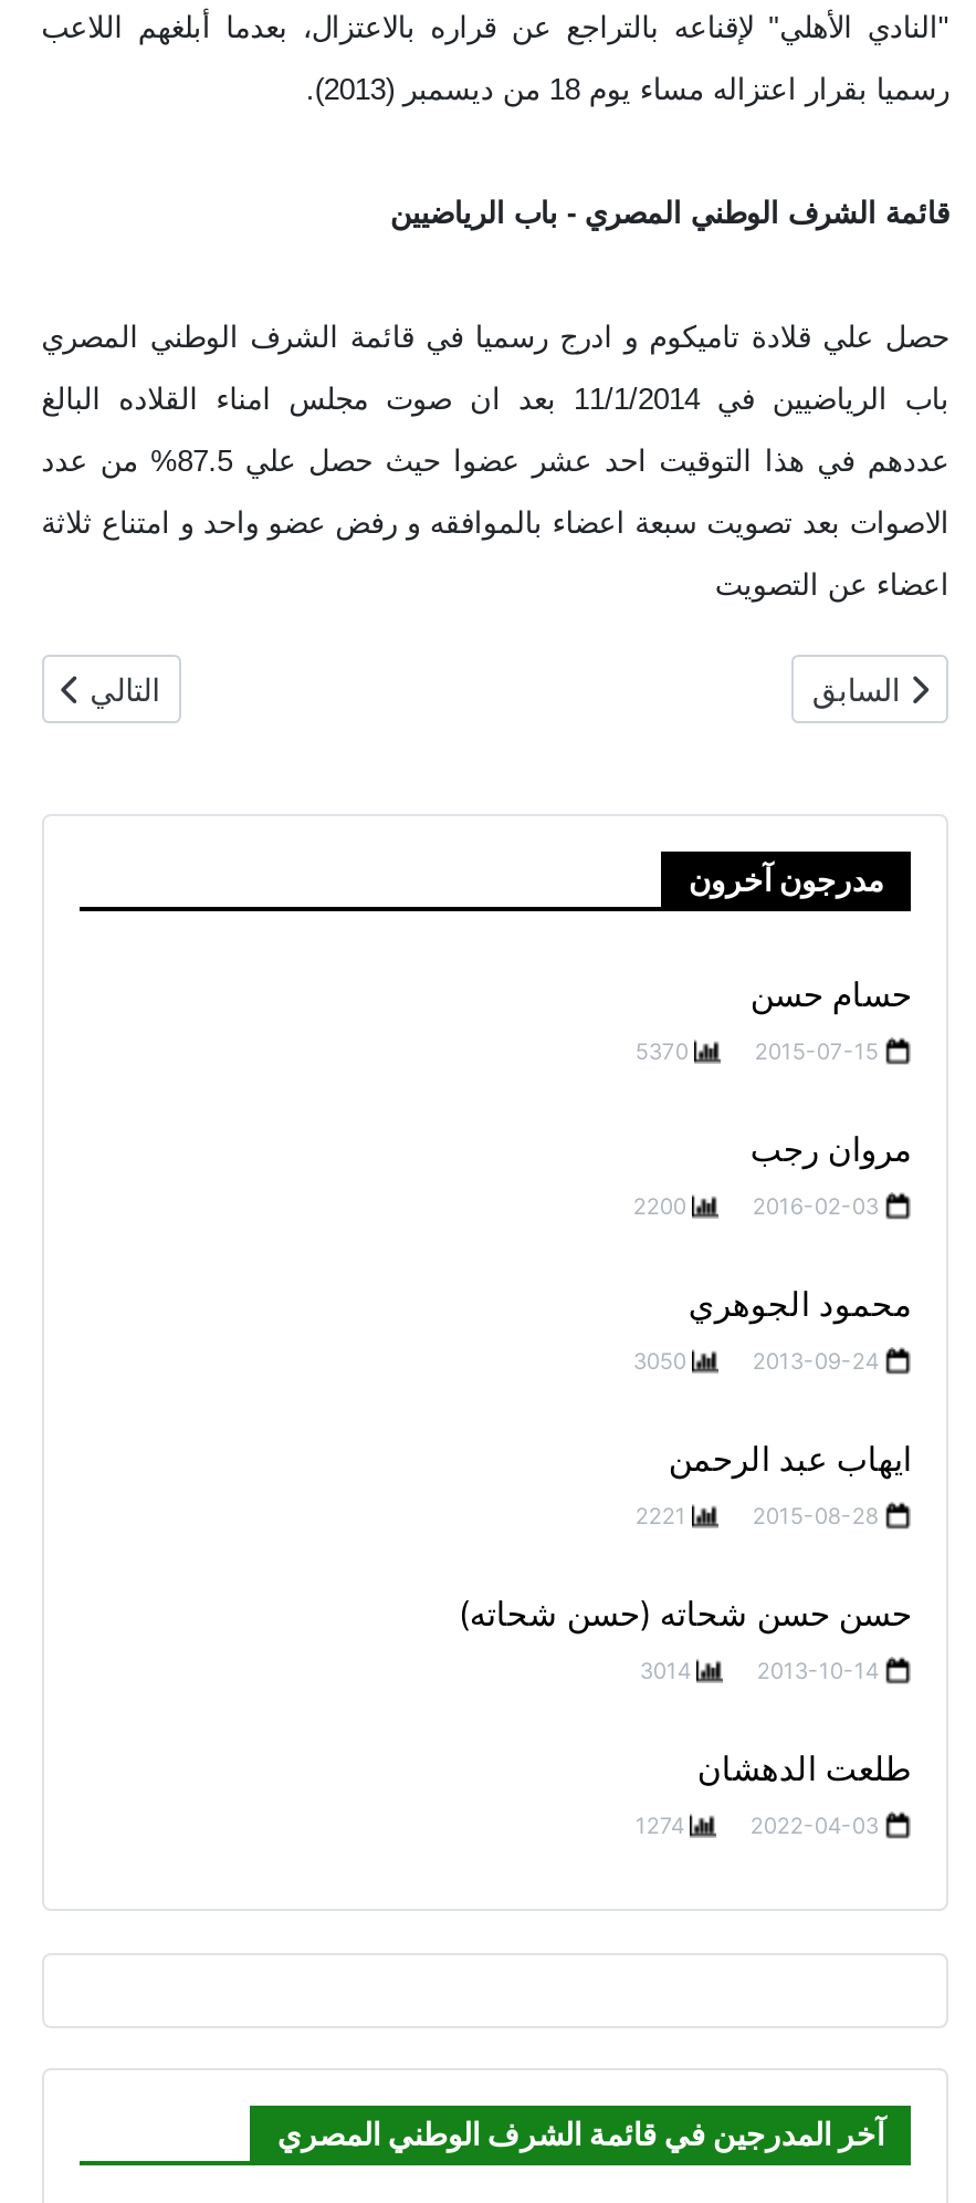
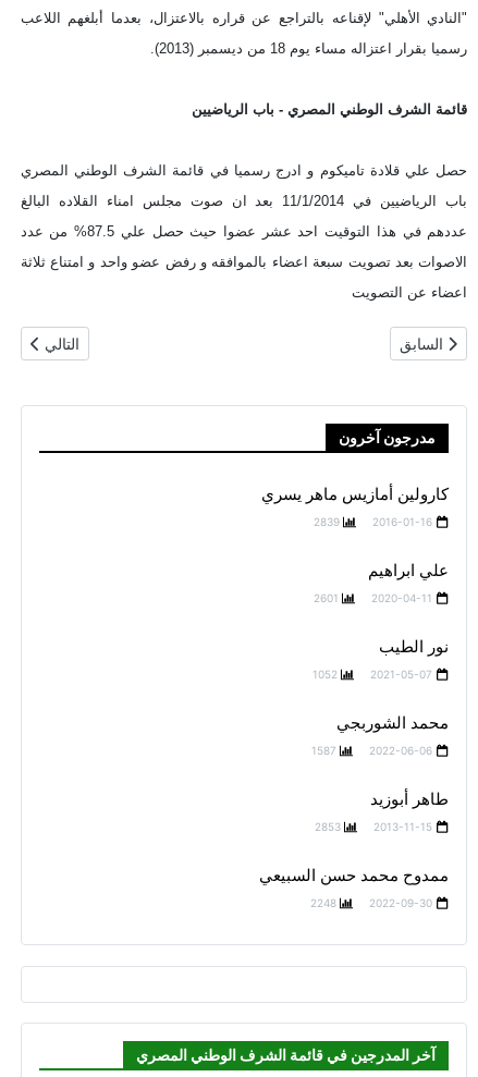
[750,973,911,1015] حسام حسن -> [262,483,449,504] كارولين أمازيس ماهر يسري
[635,1037,878,1064] 2015-07-15 | 5370 -> [314,515,433,528] 2016-01-16 | 2839
[750,1128,911,1170] مروان رجب -> [368,560,449,580] علي ابراهيم
[633,1192,878,1219] 2016-02-03 | 2200 -> [314,591,433,604] 2020-04-11 | 2601
[688,1283,911,1325] محمود الجوهري -> [379,636,449,657] نور الطيب
[633,1347,878,1373] 2013-09-24 | 3050 -> [313,667,433,681] 2021-05-07 | 1052
[668,1437,911,1480] ايهاب عبد الرحمن -> [337,712,449,733] محمد الشوربجي
[635,1502,878,1528] 2015-08-28 | 2221 -> [312,744,433,757] 2022-06-06 | 1587
[458,1592,911,1634] حسن حسن شحاته (حسن شحاته) -> [371,788,449,809] طاهر أبوزيد
[640,1656,878,1683] 2013-10-14 | 3014 -> [315,820,433,833] 2013-11-15 | 2853
[697,1747,911,1789] طلعت الدهشان -> [259,865,449,885] ممدوح محمد حسن السبيعي
[635,1811,878,1838] 2022-04-03 | 1274 -> [311,896,433,909] 2022-09-30 | 2248

